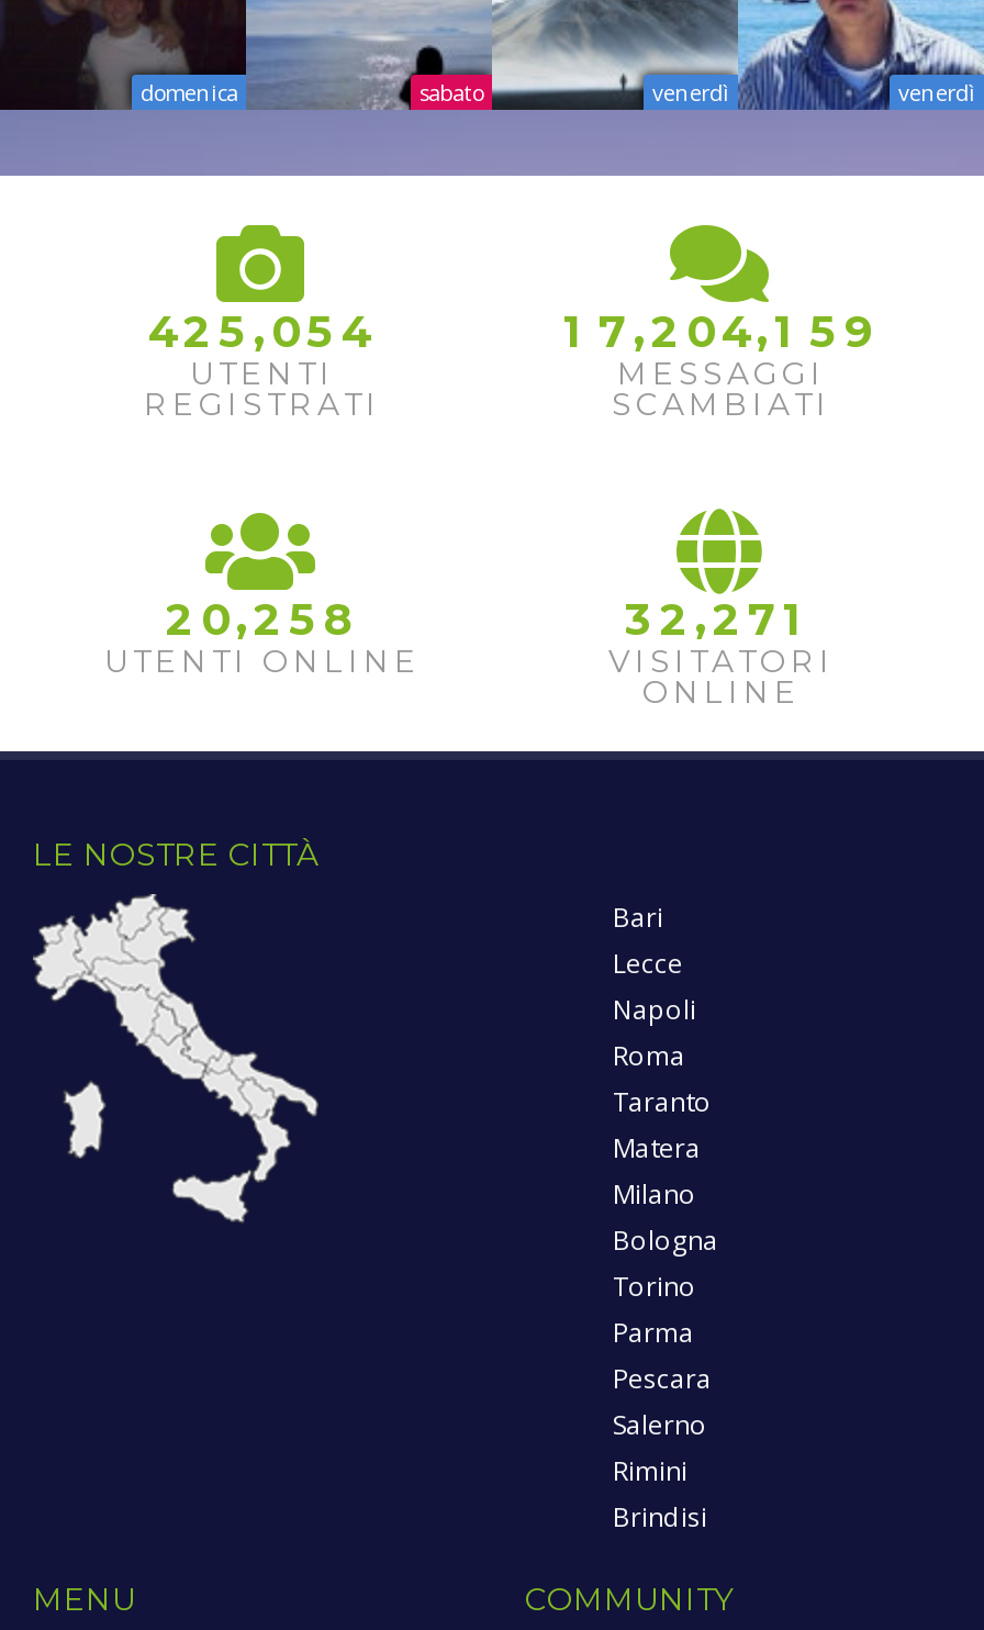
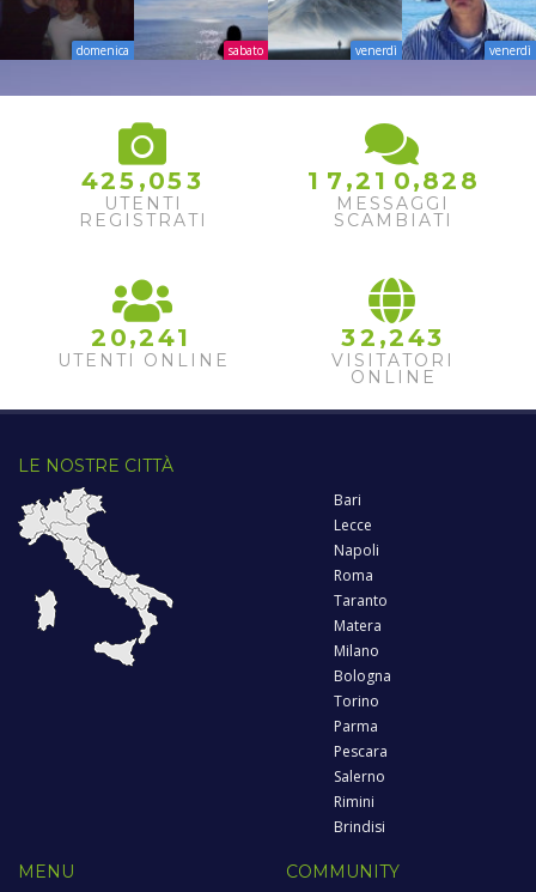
[148,304,377,359] 42 5 ,05 4 -> [81,166,203,195] 42 5 ,05 3
[563,304,877,359] 1 7,2 04,1 5 9 -> [307,166,479,195] 1 7,2 1 0,82 8
[166,591,359,646] 2 0,25 8 -> [90,322,190,352] 2 0,241
[625,591,807,646] 3 2,2 7 1 -> [340,322,443,352] 3 2,2 4 3

